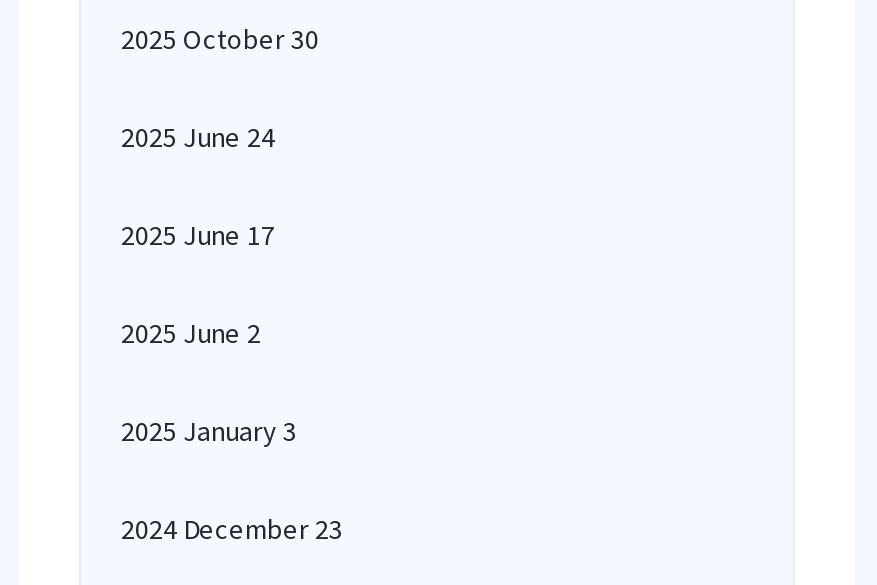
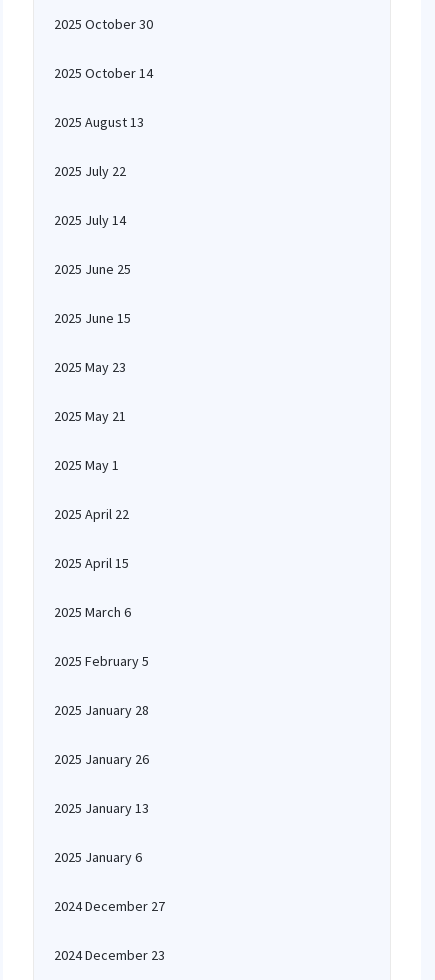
[121,119,297,449] 2025 June 24 | 2025 June 17 | 2025 June 2 | 2025 January 3 -> [54,64,165,915] 2025 October 14 | 2025 August 13 | 2025 July 22 | 2025 July 14 | 2025 June 25 | 2025 June 15 | 2025 May 23 | 2025 May 21 | 2025 May 1 | 2025 April 22 | 2025 April 15 | 2025 March 6 | 2025 February 5 | 2025 January 28 | 2025 January 26 | 2025 January 13 | 2025 January 6 | 2024 December 27

